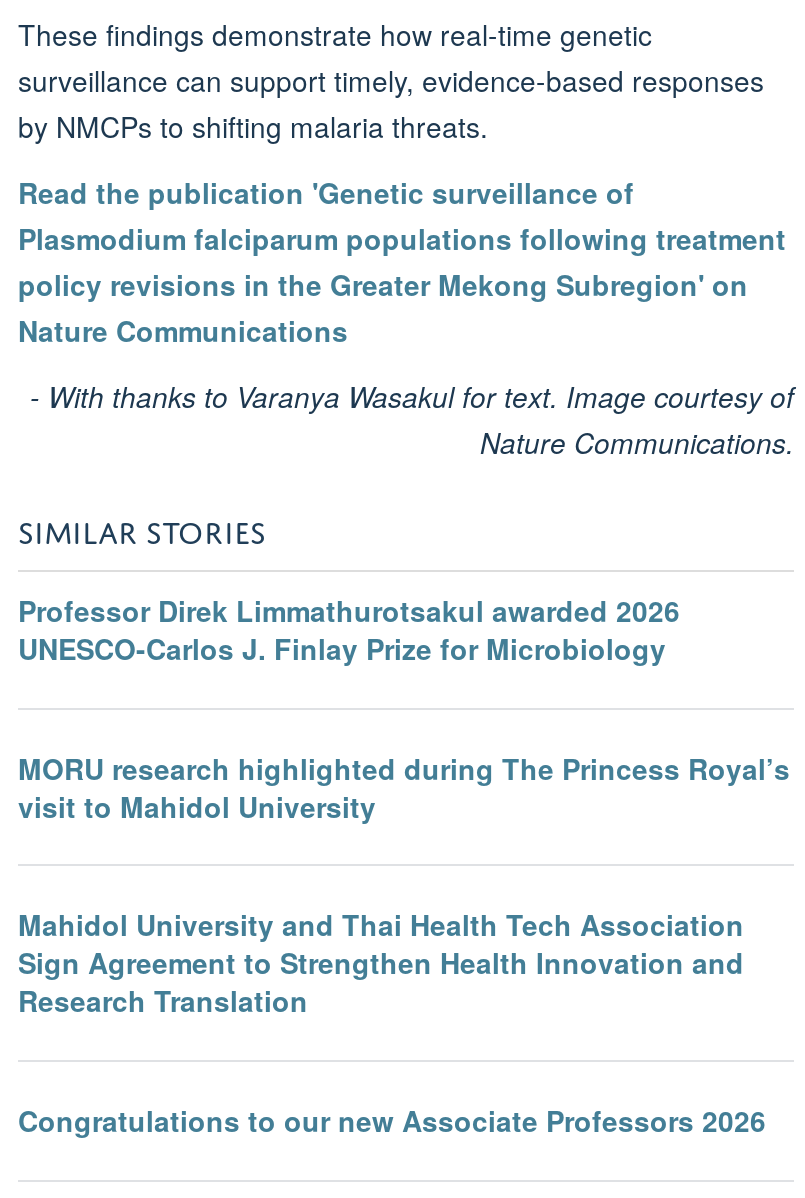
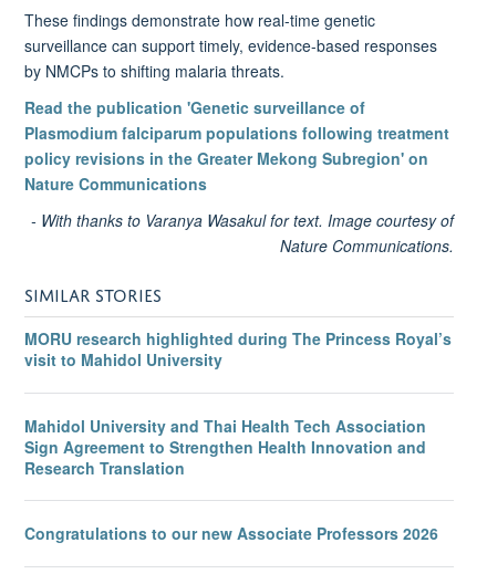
[18,589,680,667] Professor Direk Limmathurotsakul awarded 2026 | UNESCO-Carlos J. Finlay Prize for Microbiology -> none

